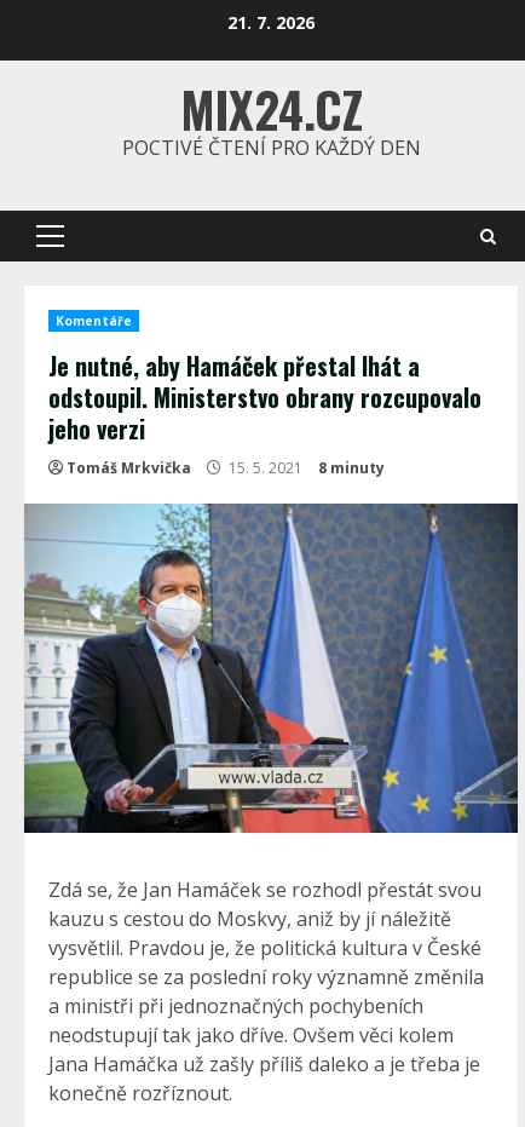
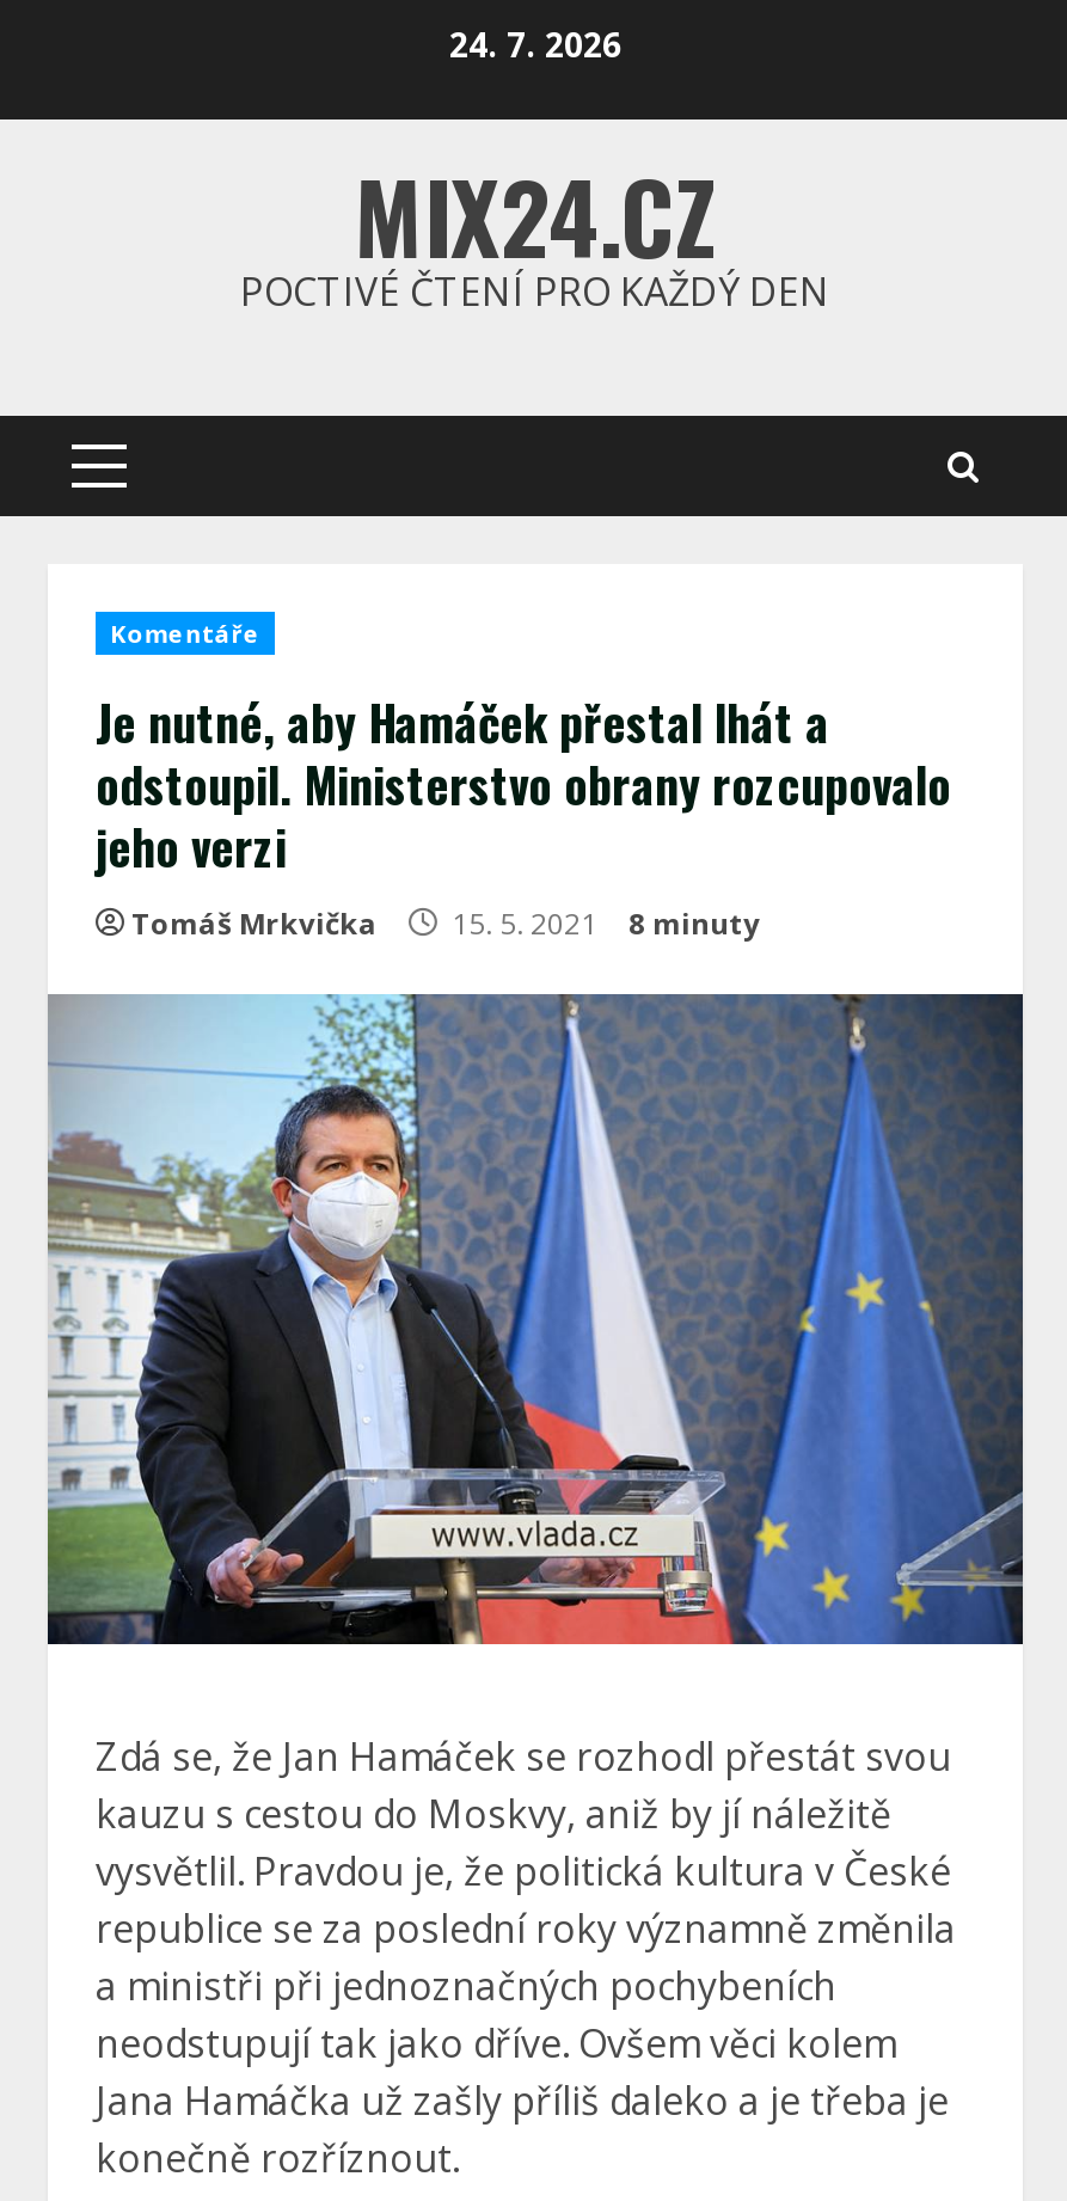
[227,10,315,33] 21. 7. 2026 -> [449,20,621,66] 24. 7. 2026

